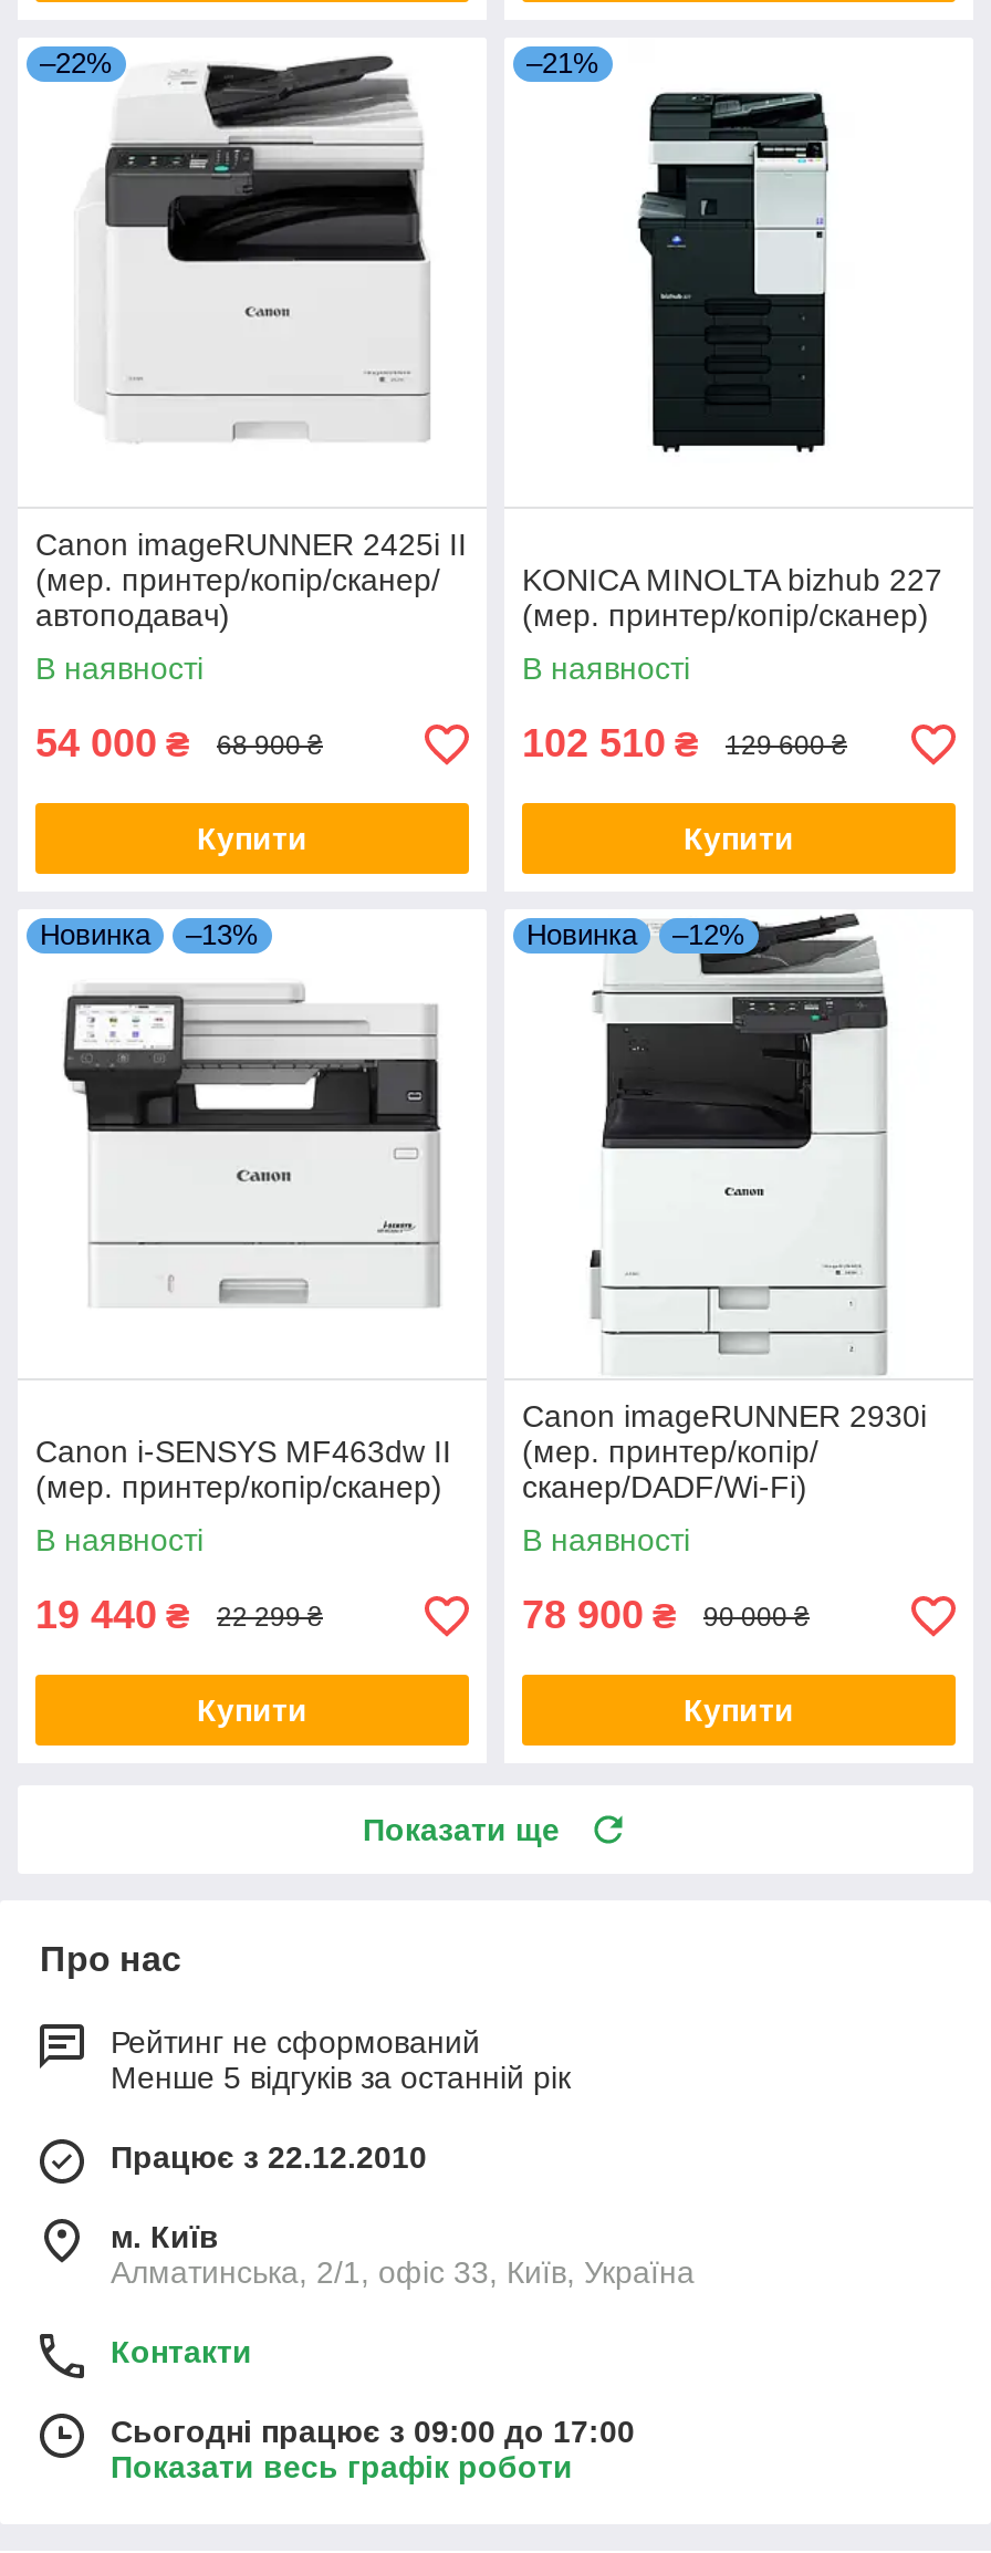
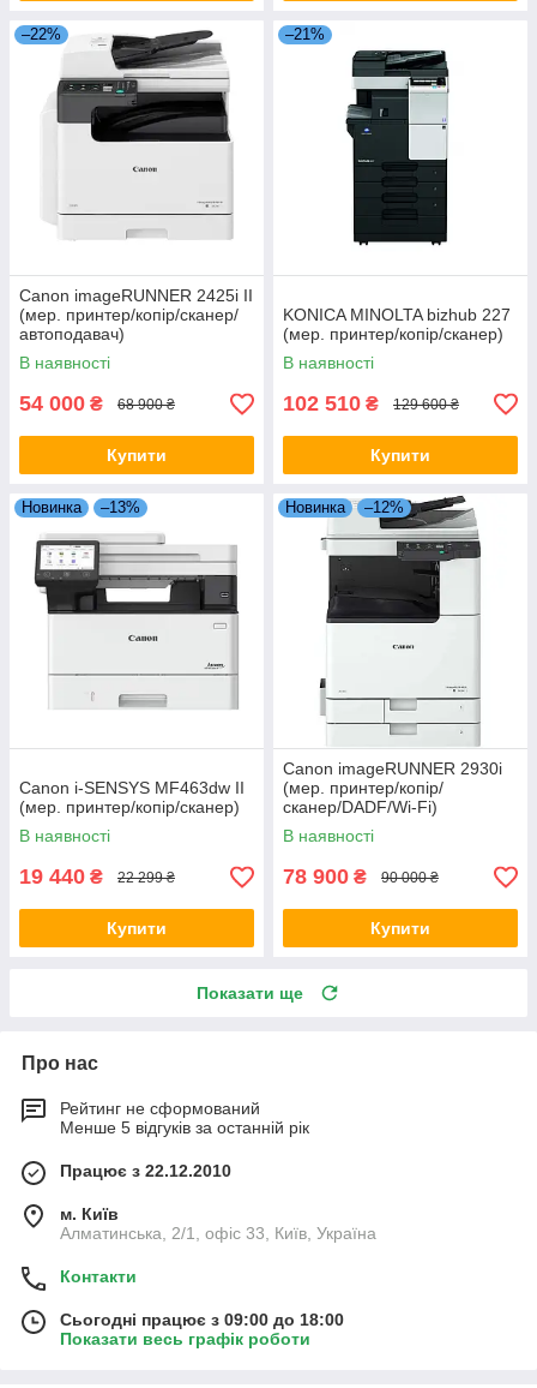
[111,2415,635,2450] Сьогодні працює з 09:00 до 17:00 -> [60,1310,344,1330] Сьогодні працює з 09:00 до 18:00

